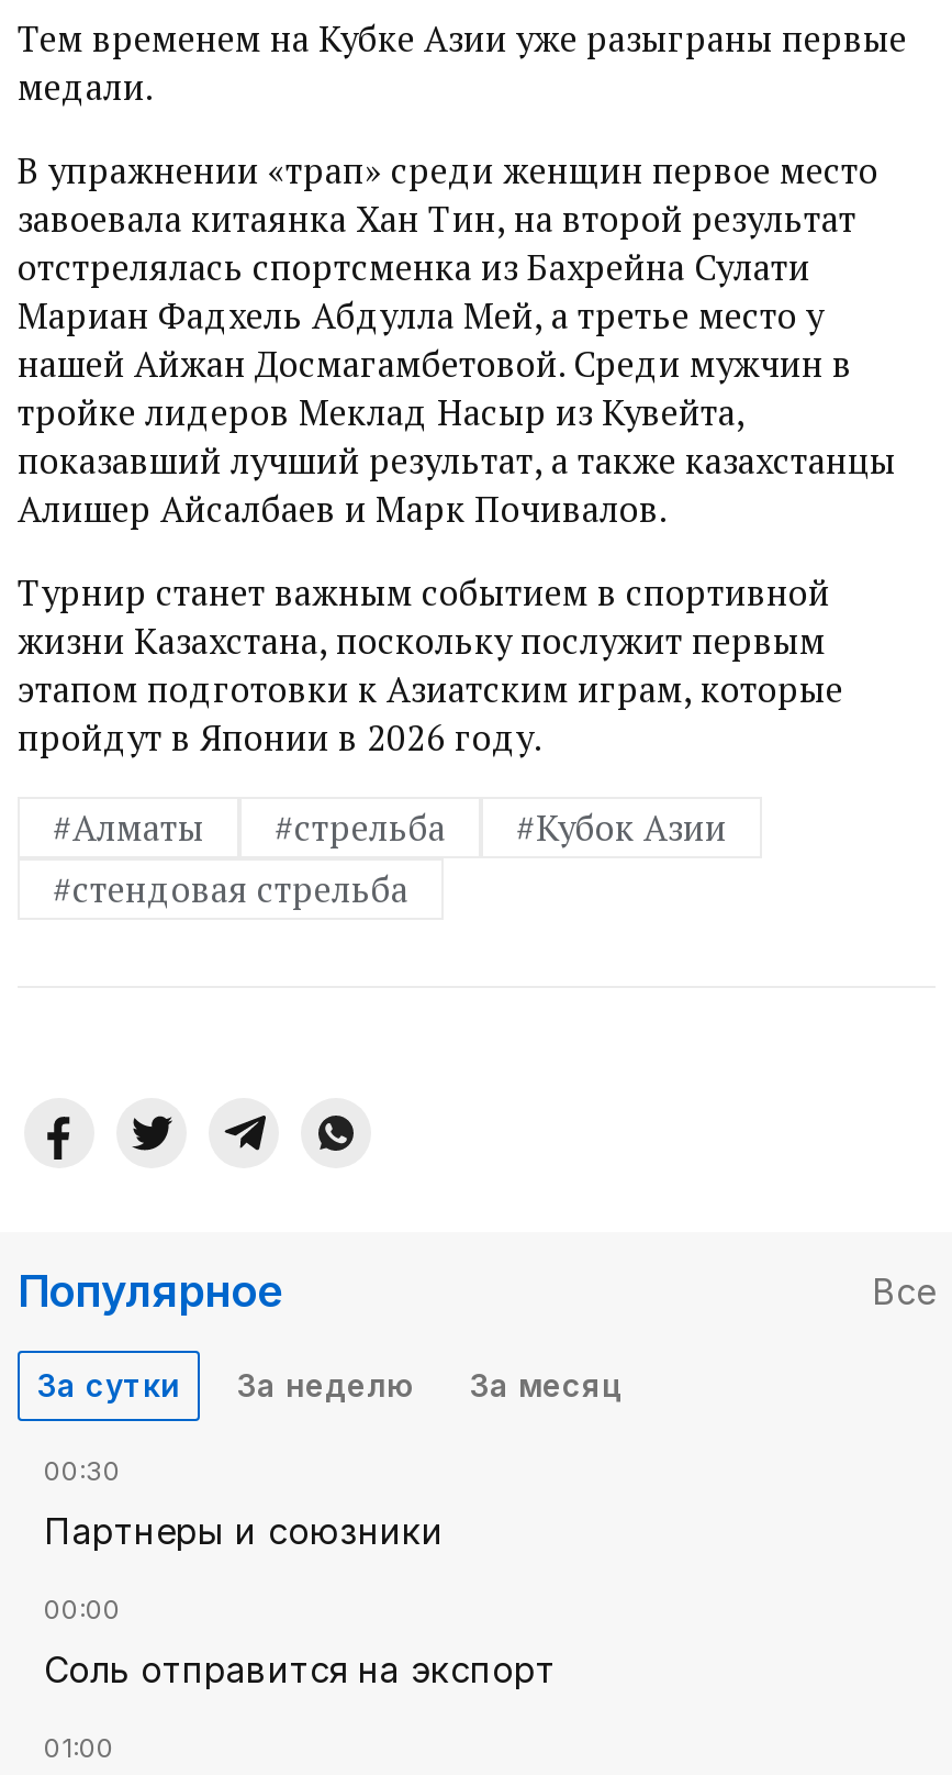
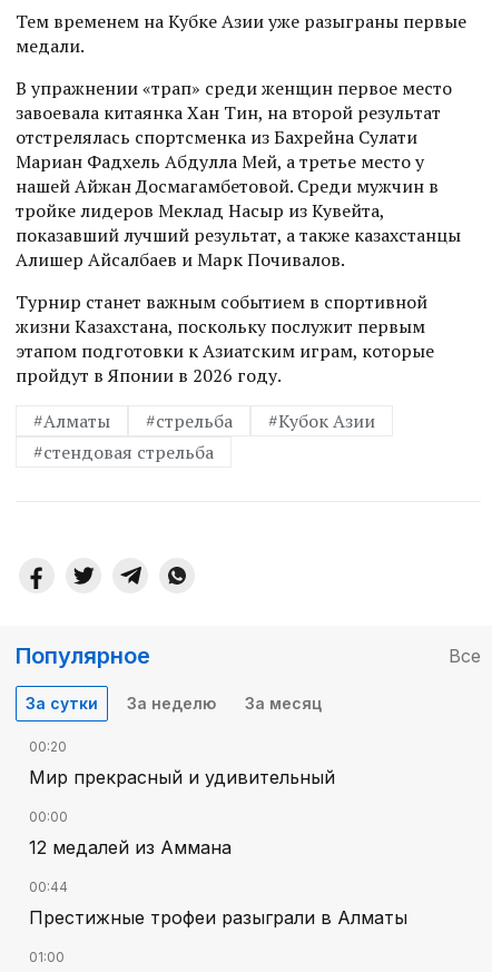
[44,1455,121,1488] 00:30 -> [29,739,67,755] 00:20
[44,1510,444,1554] Партнеры и союзники -> [29,767,335,789] Мир прекрасный и удивительный
[44,1649,556,1693] Соль отправится на экспорт -> [29,837,407,929] 12 медалей из Аммана | 00:44 | Престижные трофеи разыграли в Алматы

